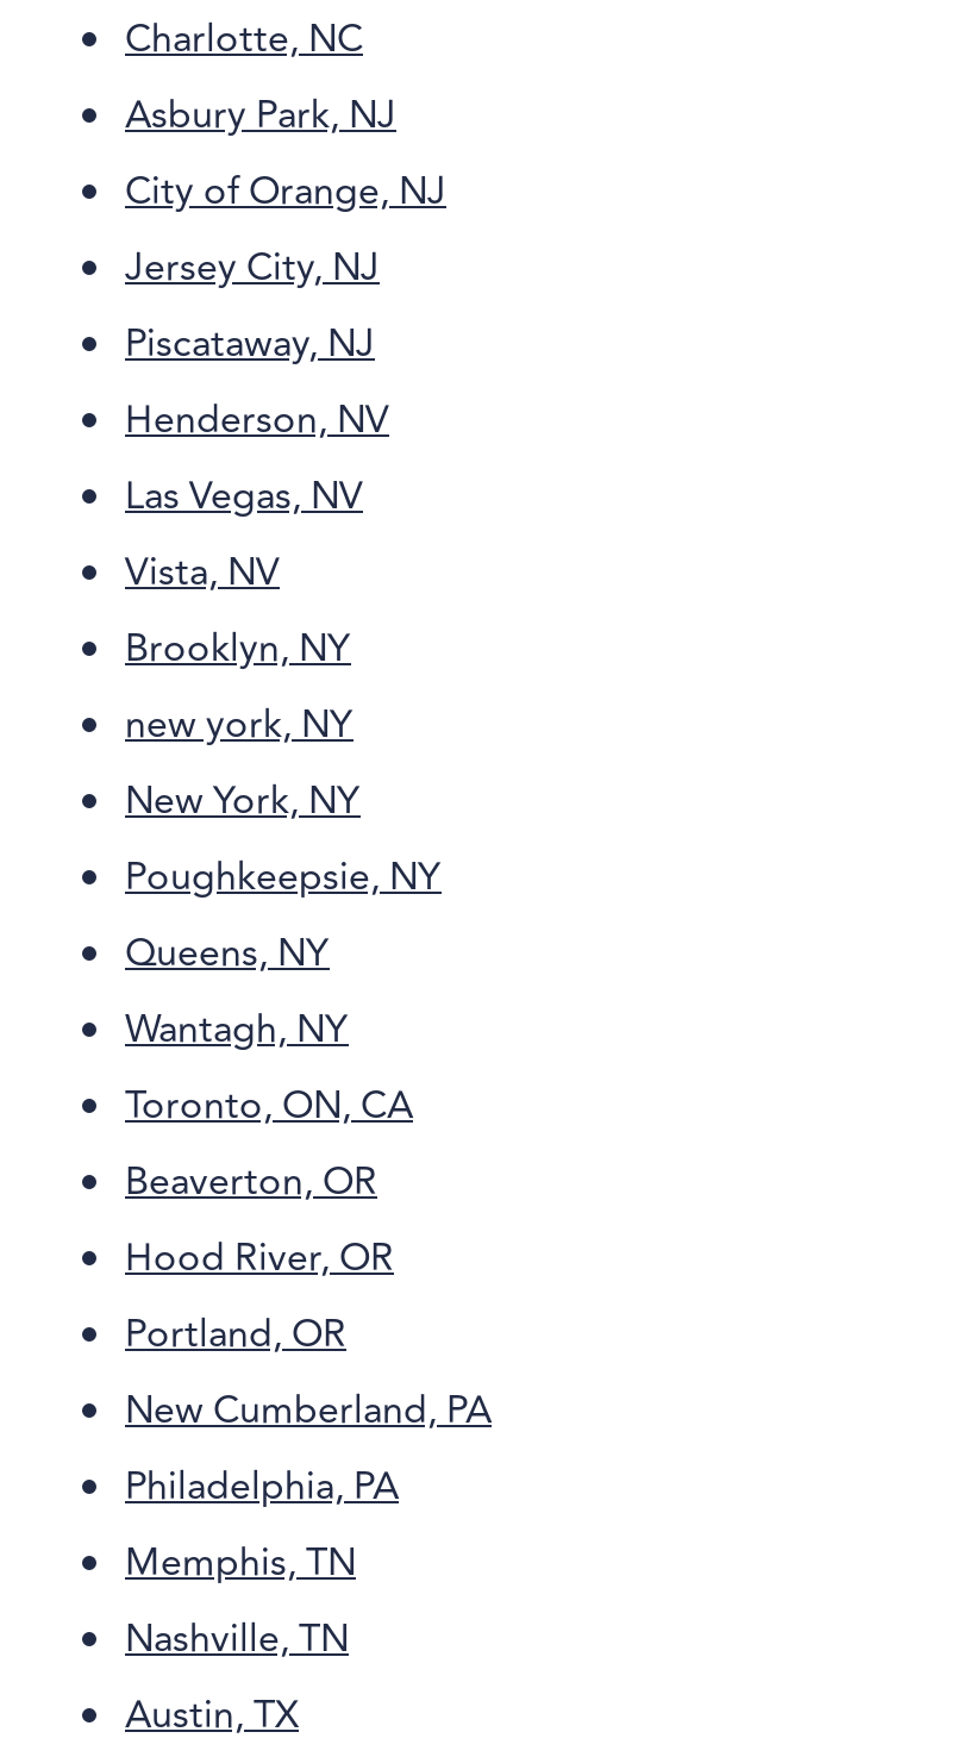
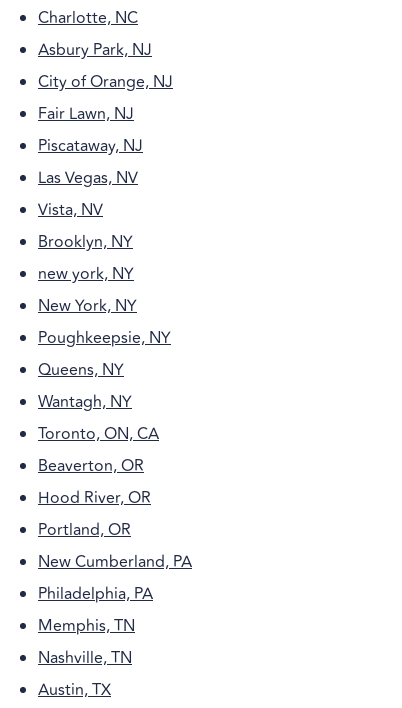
[125,239,380,296] Jersey City, NJ -> [38,102,134,126] Fair Lawn, NJ
[125,392,389,449] Henderson, NV -> none

